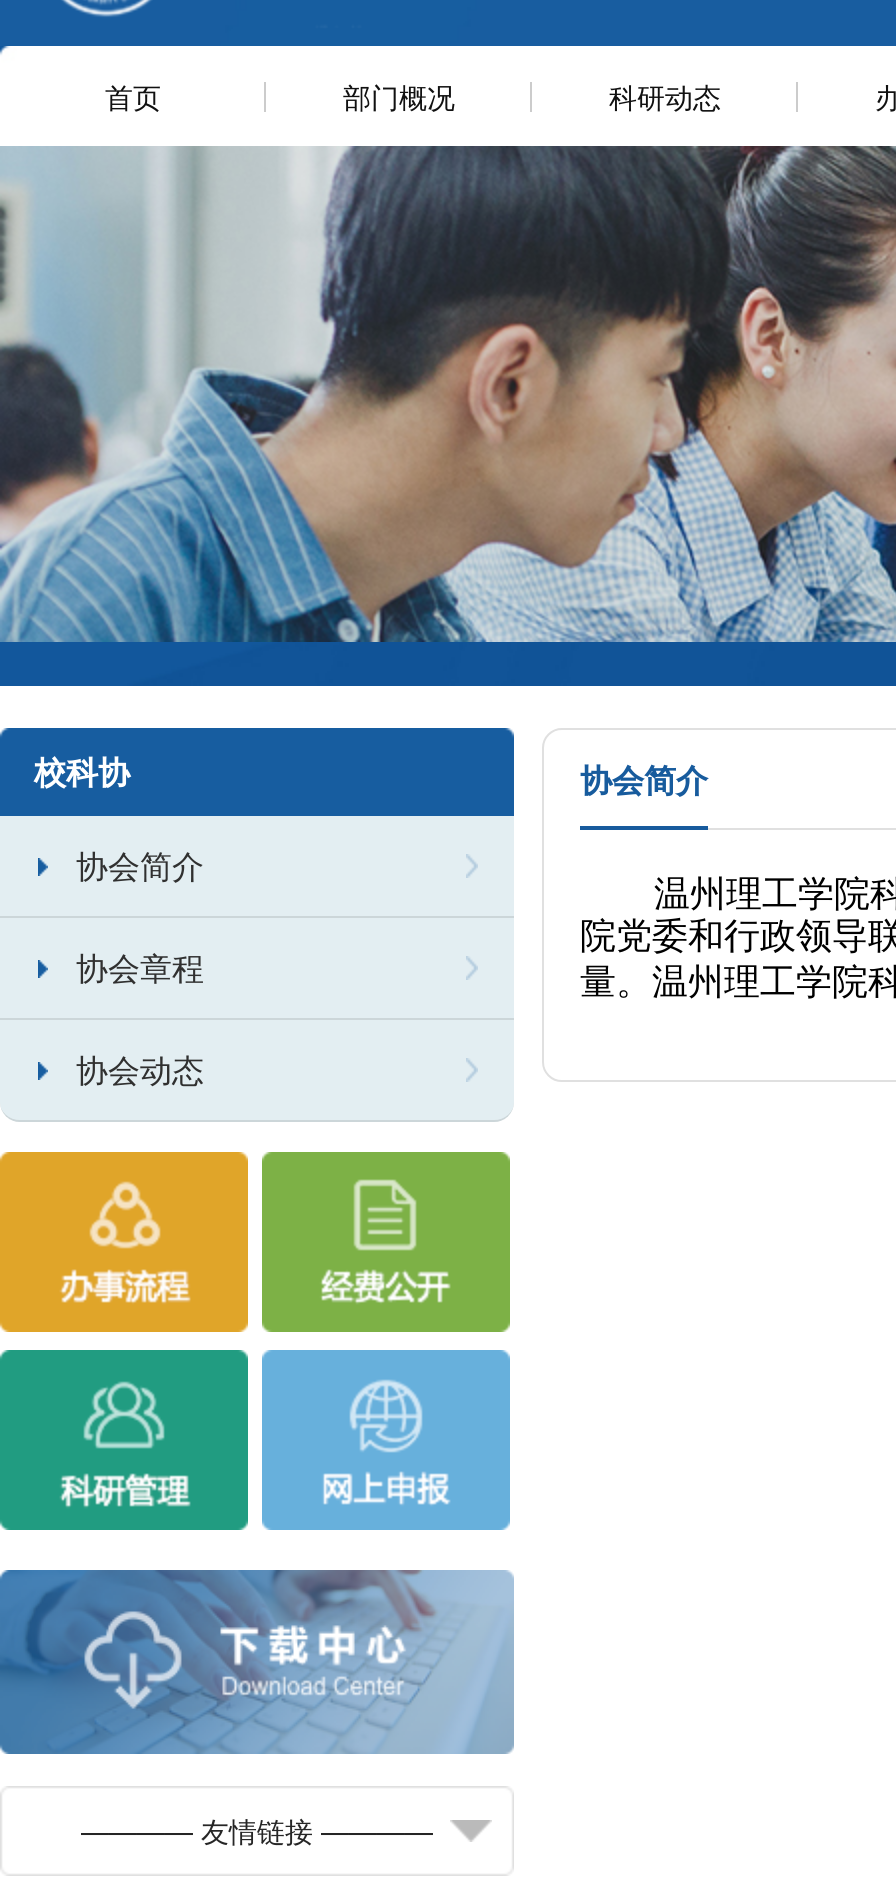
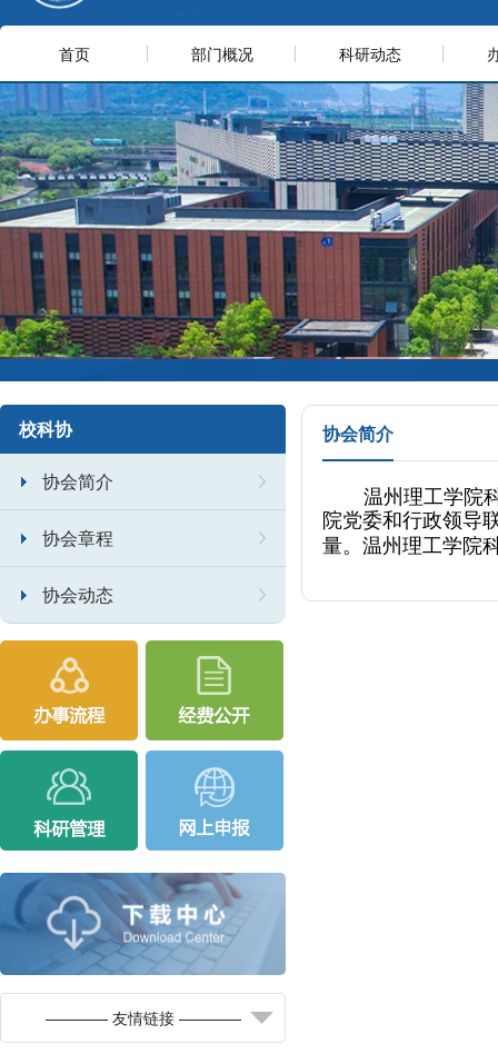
[6,144,890,646] [image] -> [3,80,495,360] [image]

